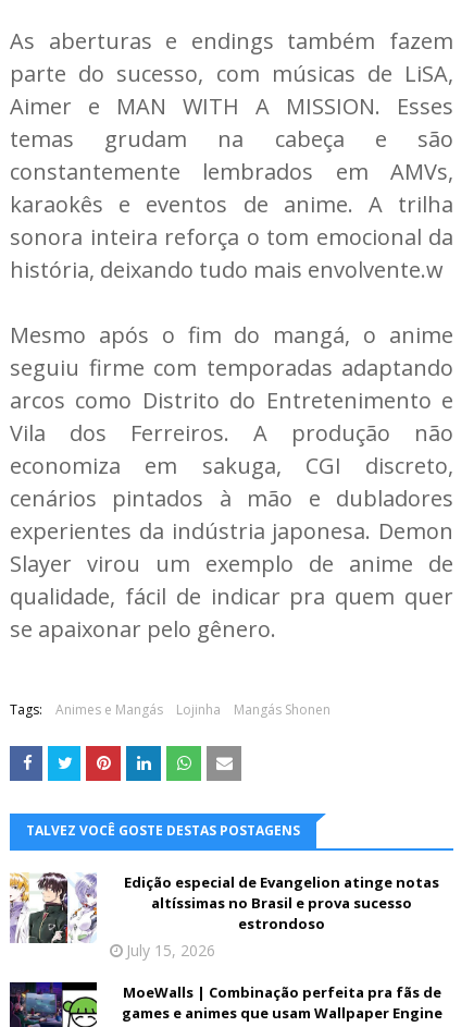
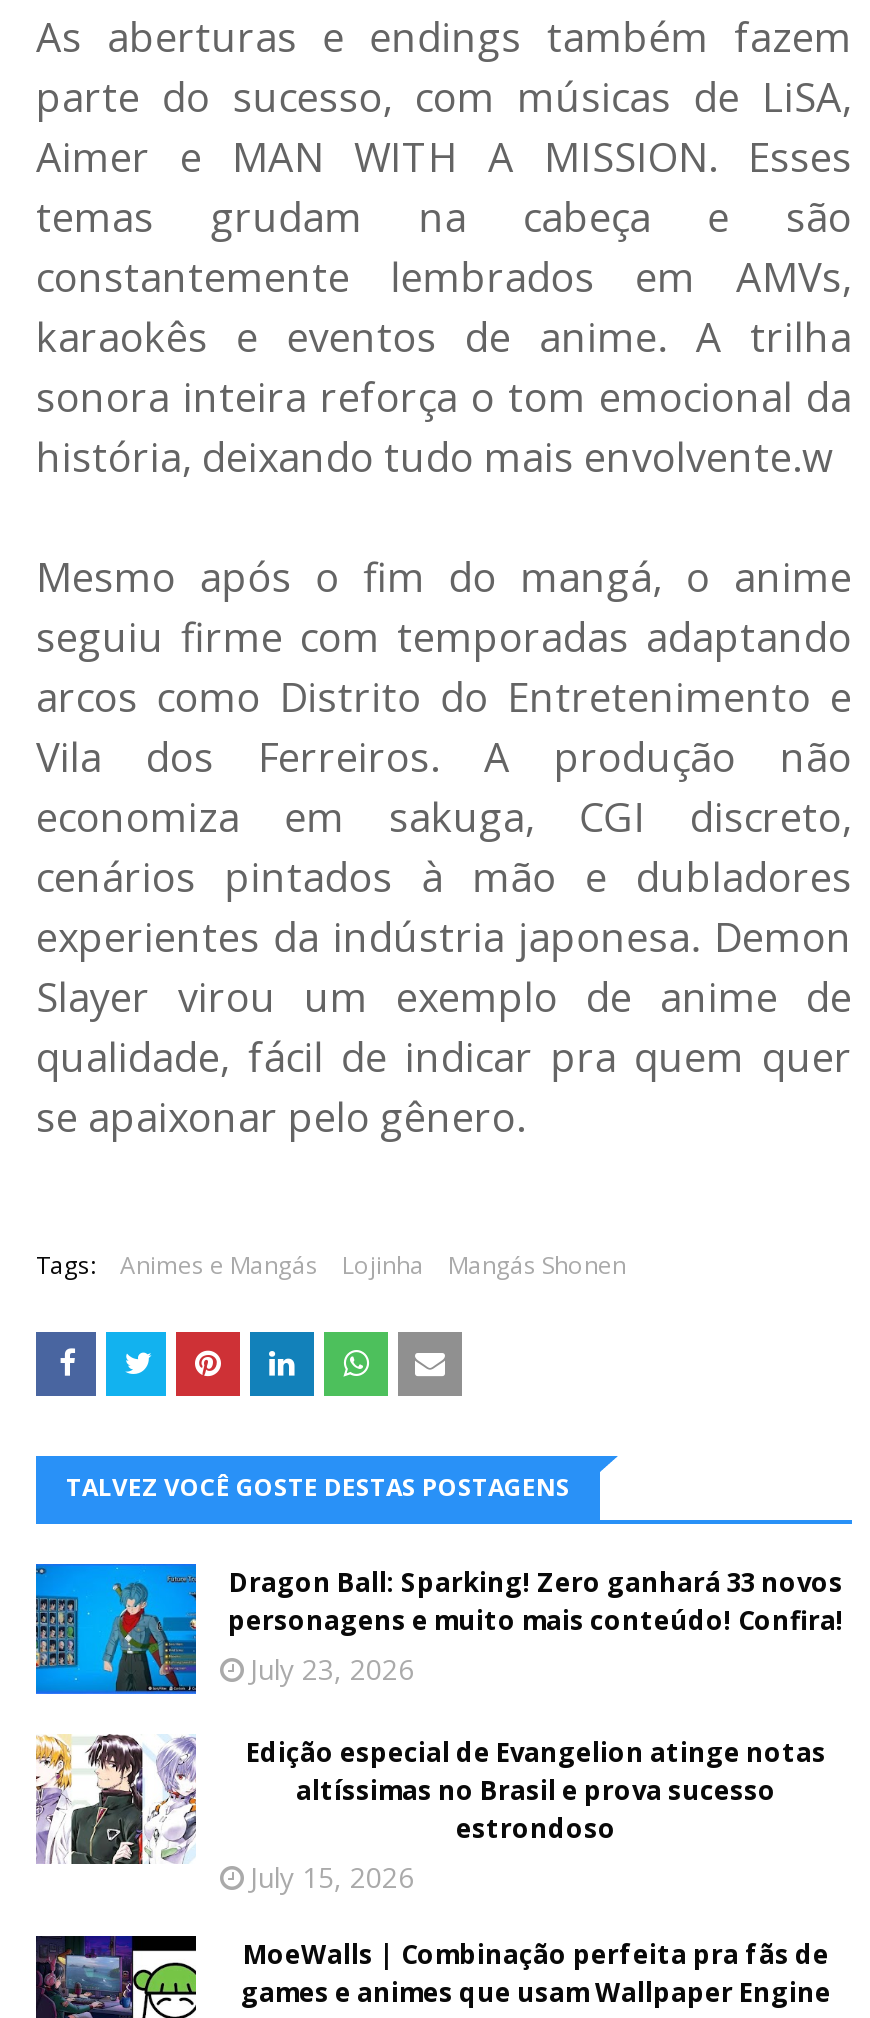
none -> [34,1562,844,1694] [image] | Dragon Ball: Sparking! Zero ganhará 33 novos | personagens e muito mais conteúdo! Confira! | July 23, 2026

